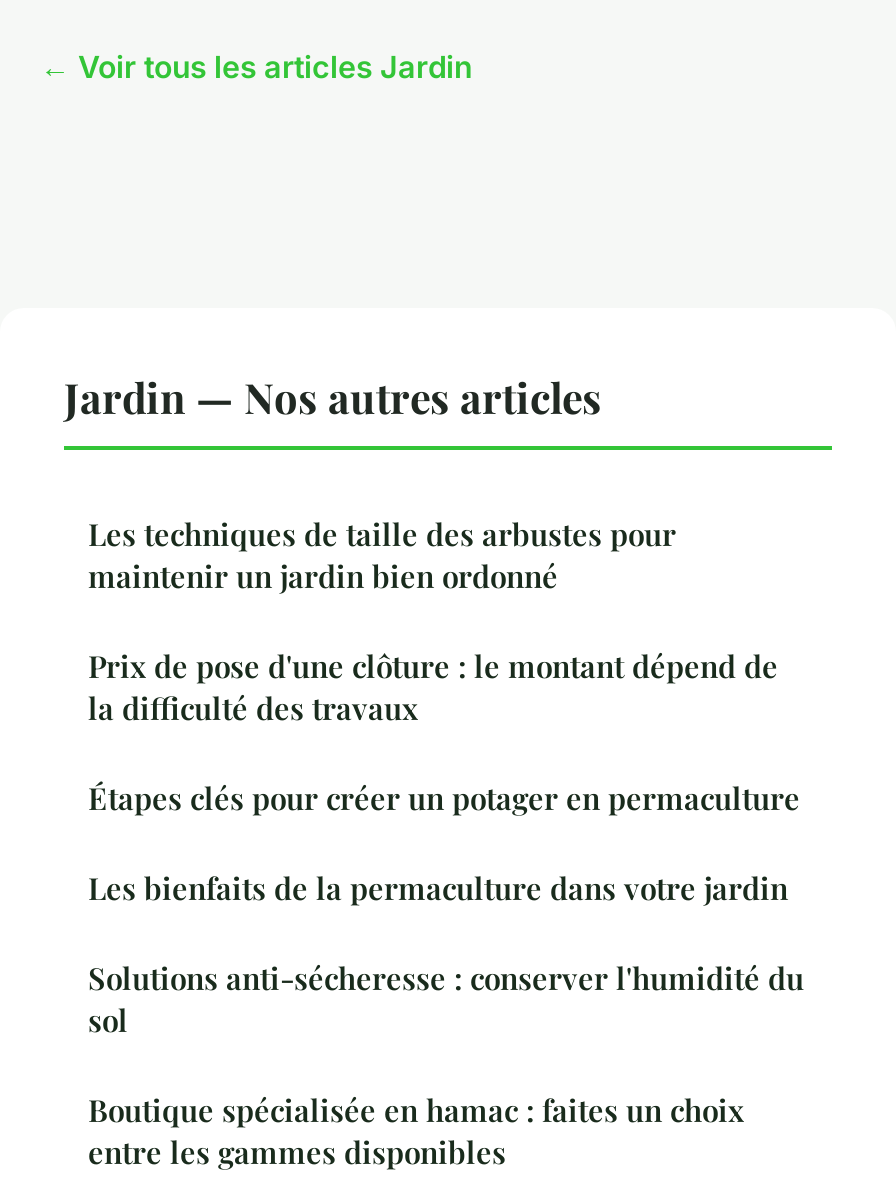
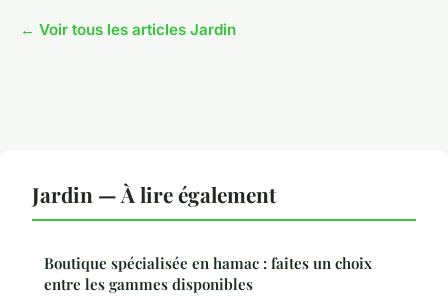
[64,368,804,1040] Jardin — Nos autres articles | Les techniques de taille des arbustes pour | maintenir un jardin bien ordonné | Prix de pose d'une clôture : le montant dépend de | la difficulté des travaux | Étapes clés pour créer un potager en permaculture | Les bienfaits de la permaculture dans votre jardin | Solutions anti-sécheresse : conserver l'humidité du | sol -> [32,180,276,208] Jardin — À lire également

